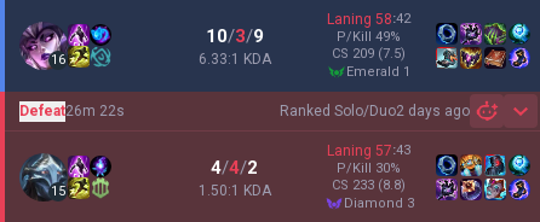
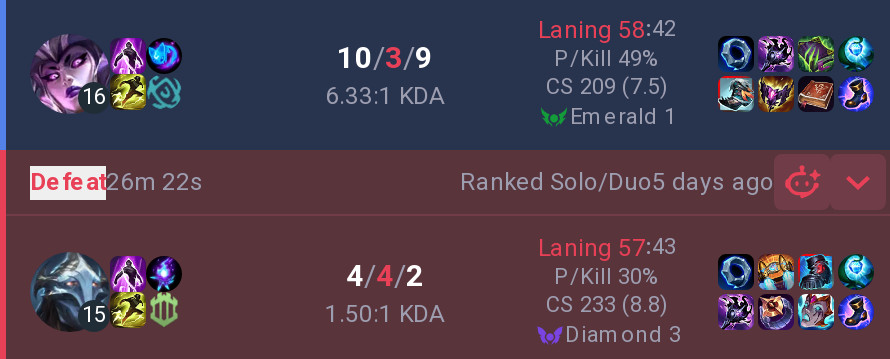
[280,102,470,119] Ranked Solo/Duo2 days ago -> [460,167,774,196] Ranked Solo/Duo5 days ago

